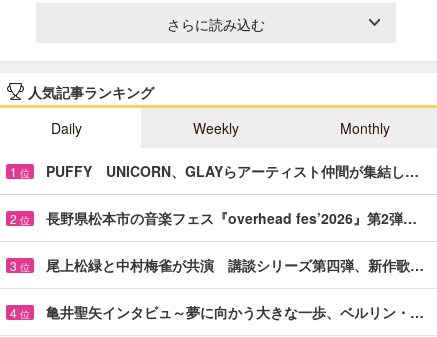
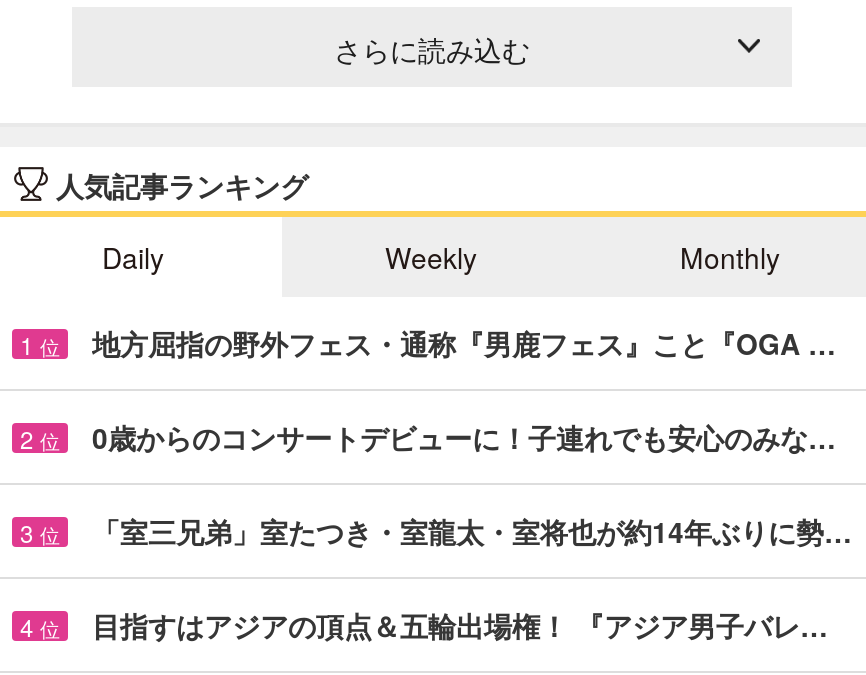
[46,161,419,181] PUFFY UNICORN、GLAYらアーティスト仲間が集結し… -> [92,323,836,363] 地方屈指の野外フェス・通称『男鹿フェス』こと『OGA …
[46,208,417,228] 長野県松本市の音楽フェス『overhead fes’2026』第2弾… -> [92,417,836,457] 0歳からのコンサートデビューに！子連れでも安心のみな…
[46,255,424,275] 尾上松緑と中村梅雀が共演 講談シリーズ第四弾、新作歌… -> [92,511,852,551] 「室三兄弟」室たつき・室龍太・室将也が約14年ぶりに勢…
[46,302,424,322] 亀井聖矢インタビュ～夢に向かう大きな一歩、ベルリン・… -> [92,605,828,645] 目指すはアジアの頂点＆五輪出場権！ 『アジア男子バレ…

